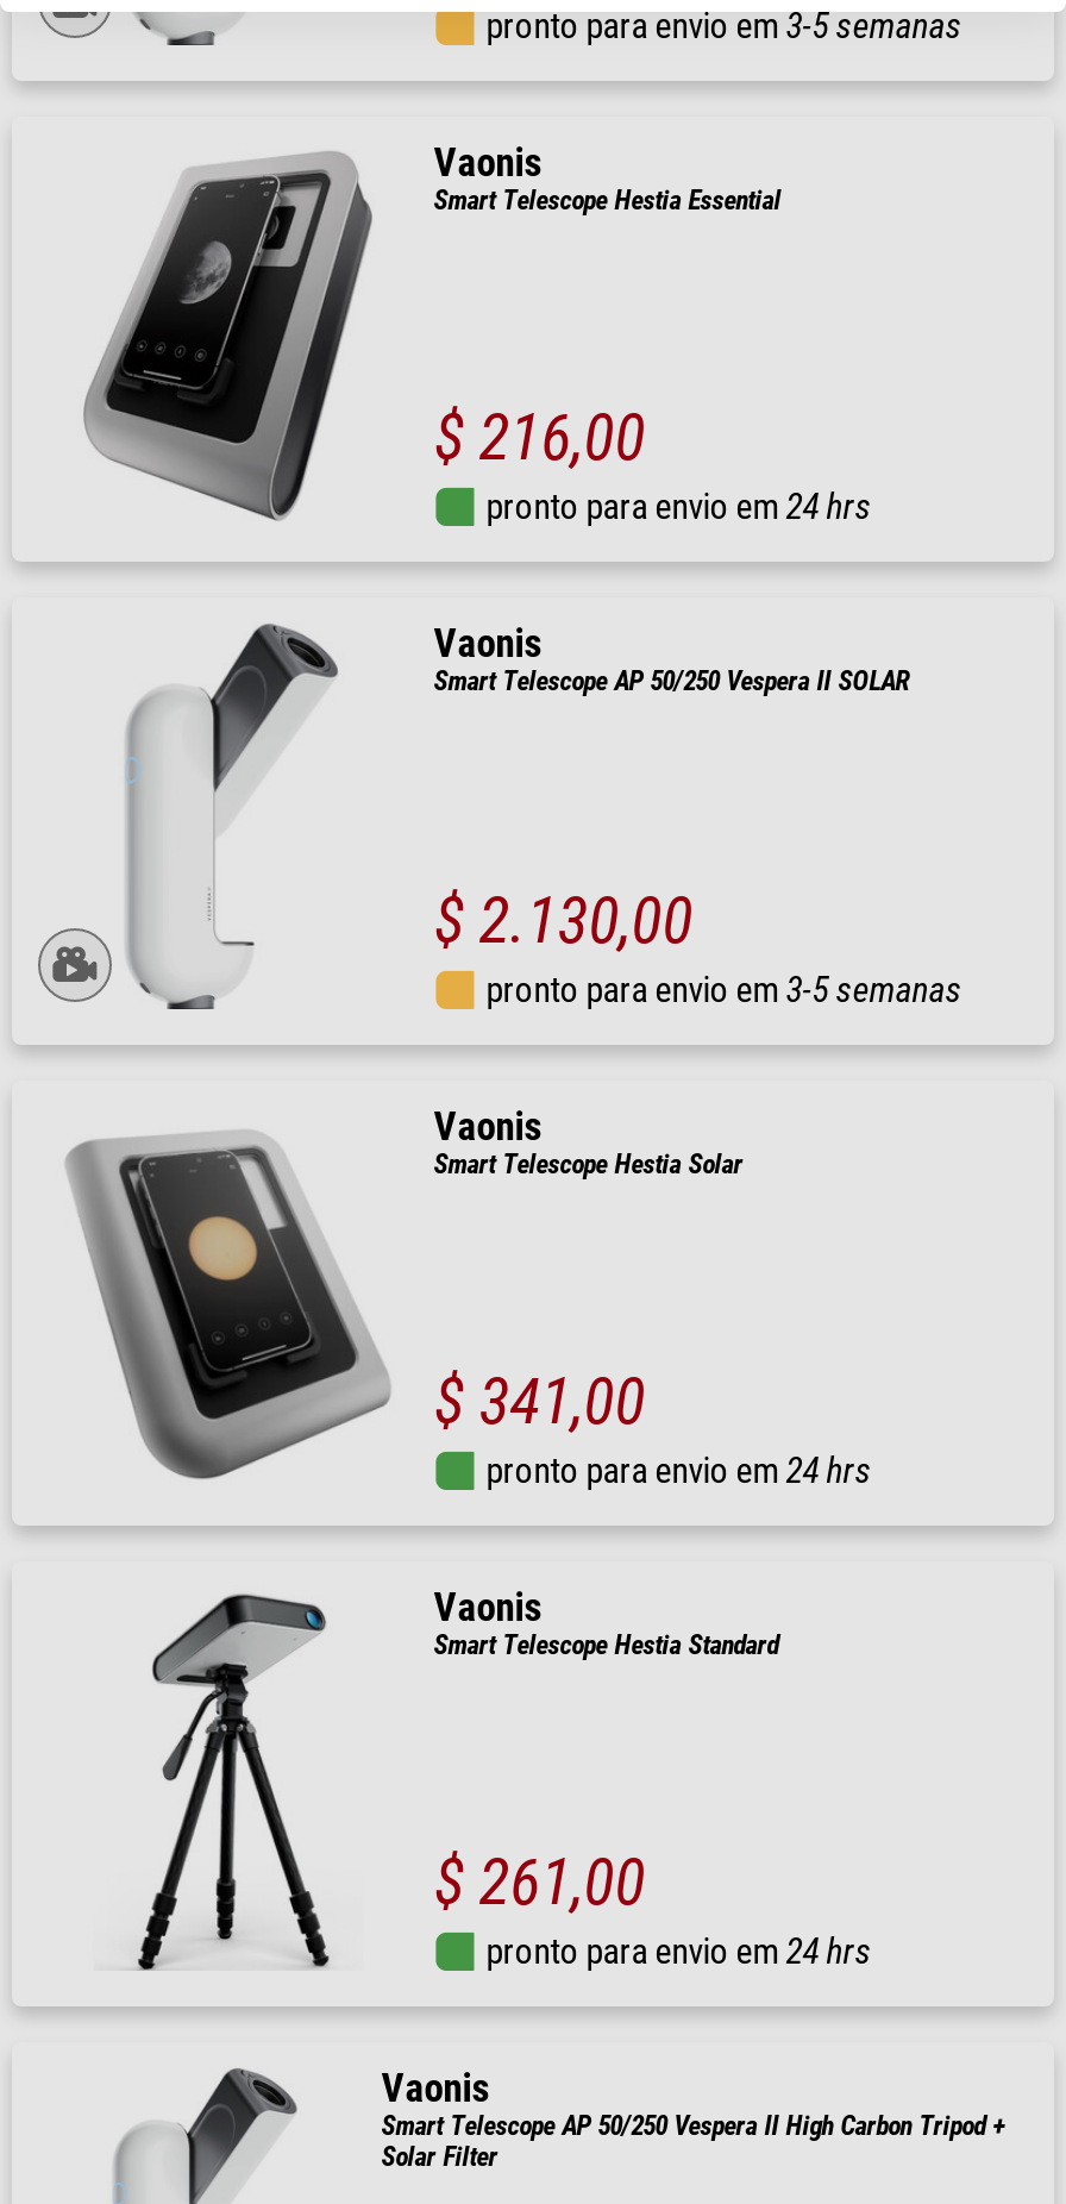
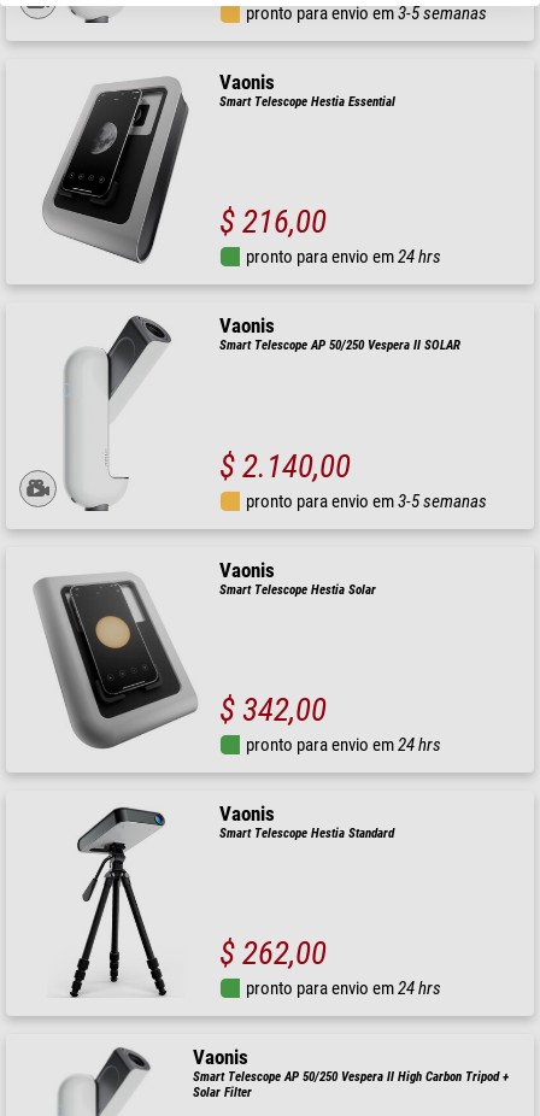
[434,882,693,958] $ 2.130,00 -> [220,447,351,485] $ 2.140,00
[434,1363,645,1440] $ 341,00 -> [220,690,327,729] $ 342,00
[434,1845,645,1921] $ 261,00 -> [220,934,327,973] $ 262,00

